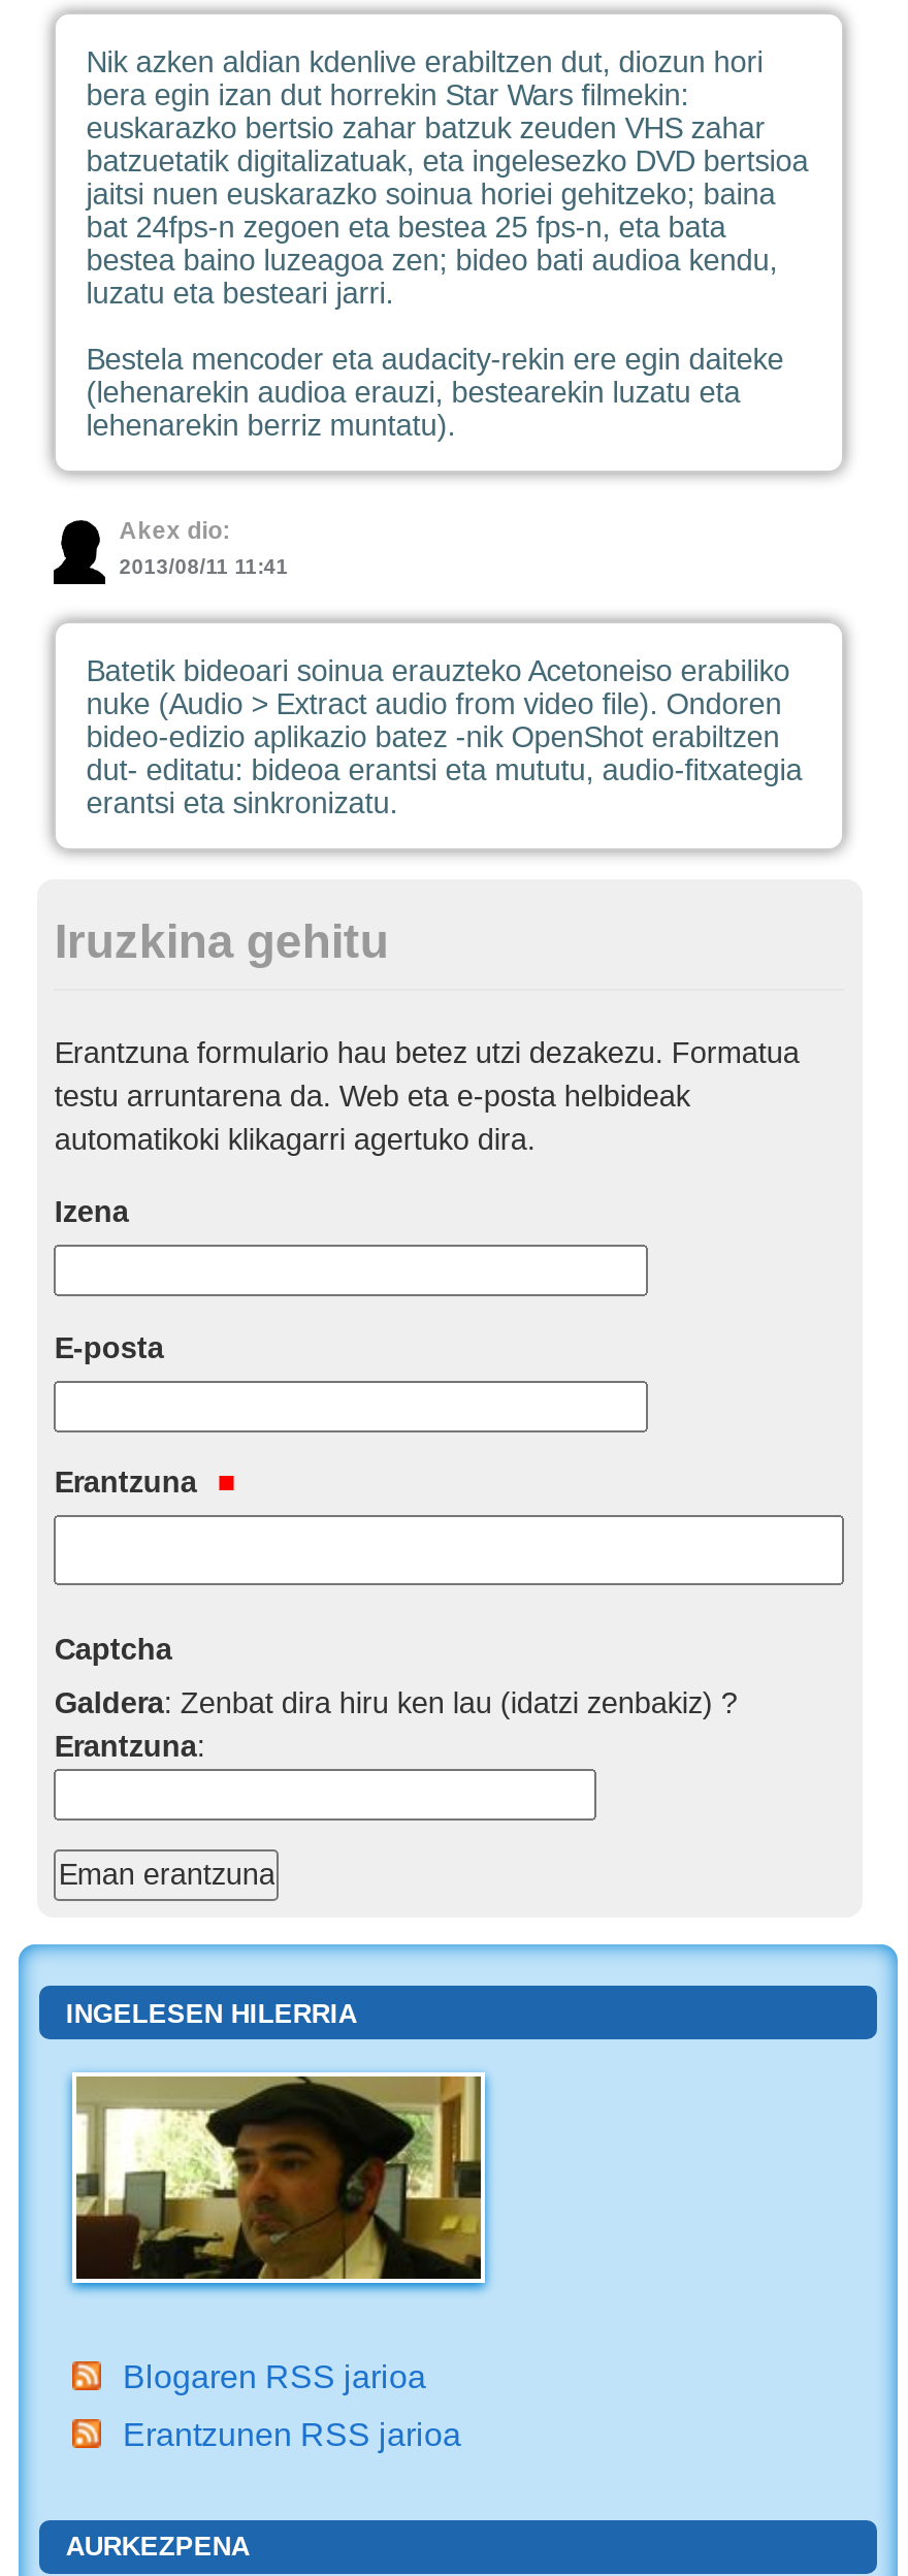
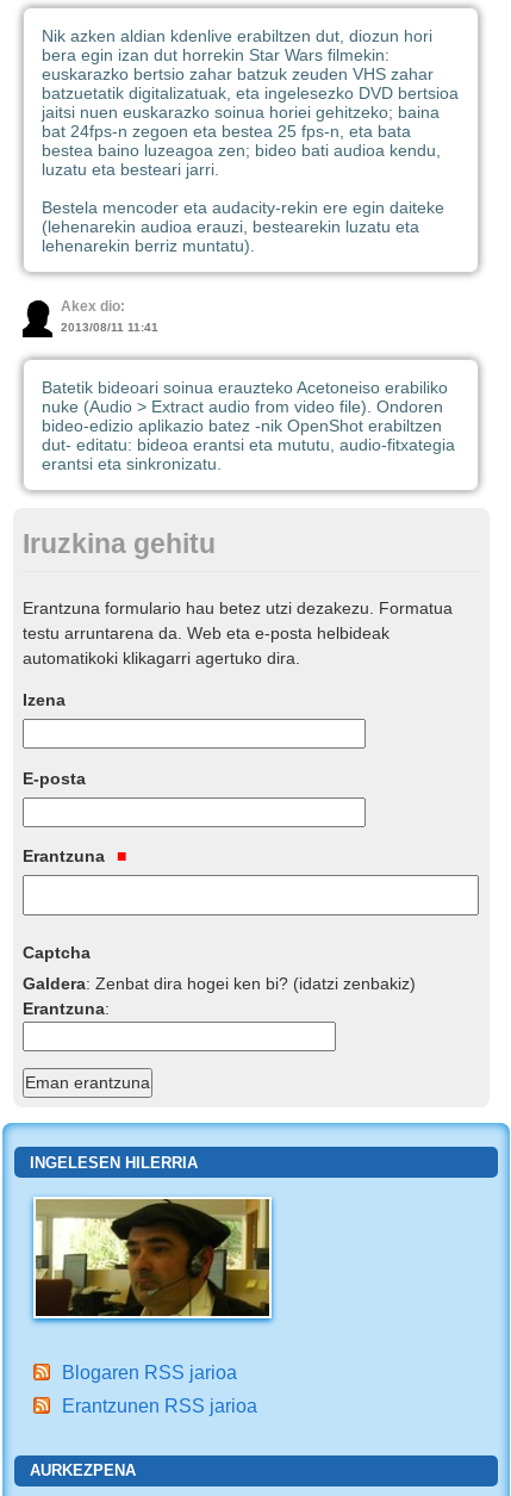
[54,1685,737,1718] Galdera: Zenbat dira hiru ken lau (idatzi zenbakiz) ? -> [23,973,416,992] Galdera: Zenbat dira hogei ken bi? (idatzi zenbakiz)

